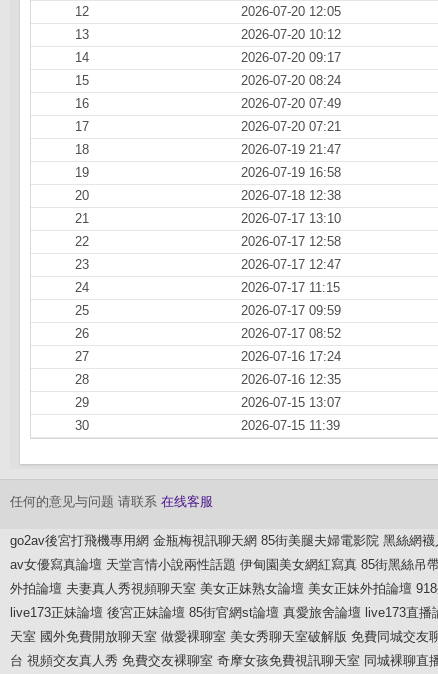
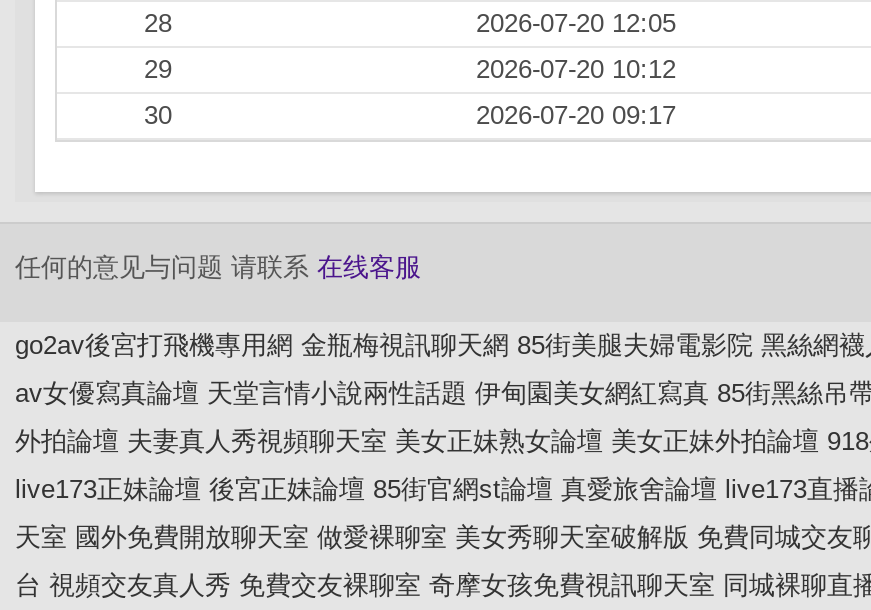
[74,4,88,19] 12 -> [144,8,172,38] 28
[74,27,88,42] 13 -> [144,54,172,84] 29
[74,50,88,65] 14 -> [144,100,172,130] 30
[74,73,340,433] 15 | 2026-07-20 08:24 | 16 | 2026-07-20 07:49 | 17 | 2026-07-20 07:21 | 18 | 2026-07-19 21:47 | 19 | 2026-07-19 16:58 | 20 | 2026-07-18 12:38 | 21 | 2026-07-17 13:10 | 22 | 2026-07-17 12:58 | 23 | 2026-07-17 12:47 | 24 | 2026-07-17 11:15 | 25 | 2026-07-17 09:59 | 26 | 2026-07-17 08:52 | 27 | 2026-07-16 17:24 | 28 | 2026-07-16 12:35 | 29 | 2026-07-15 13:07 | 30 | 2026-07-15 11:39 -> none

